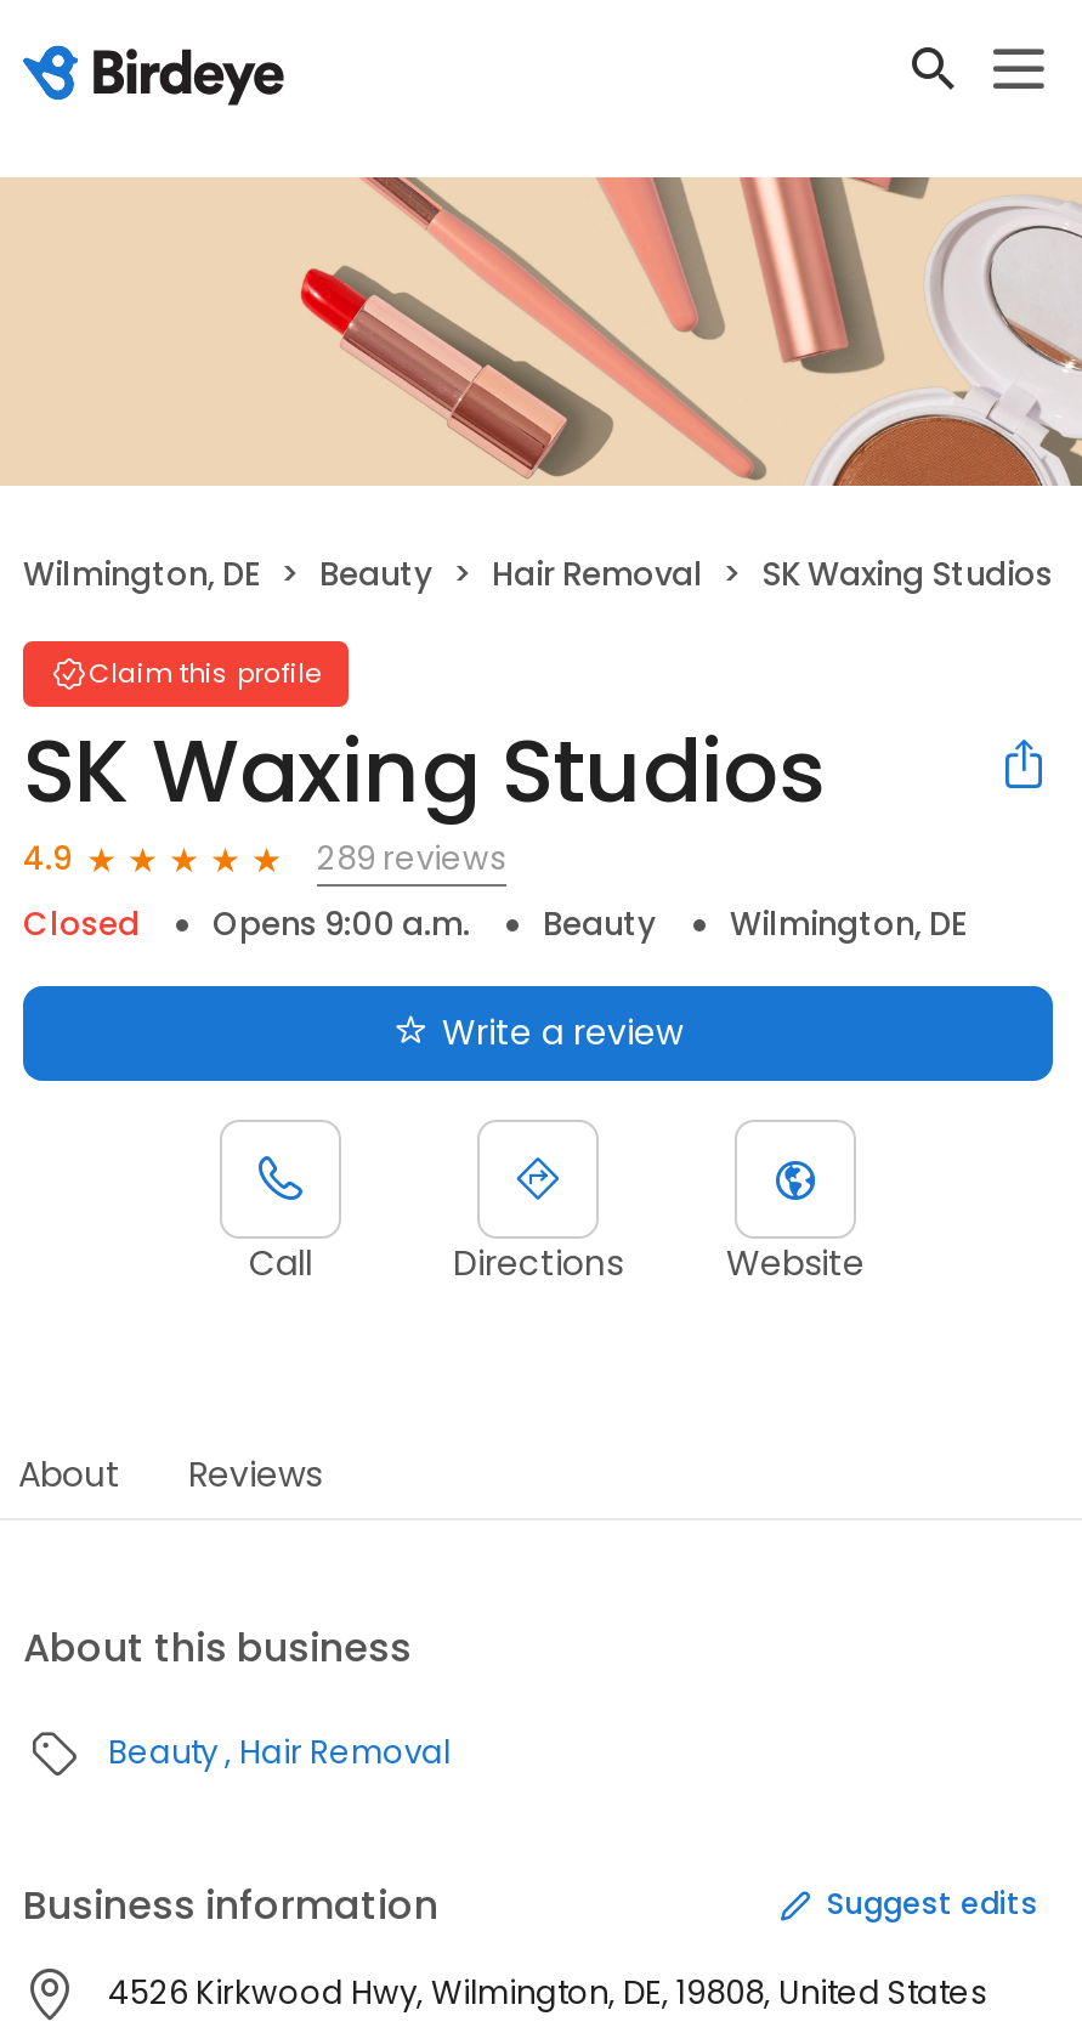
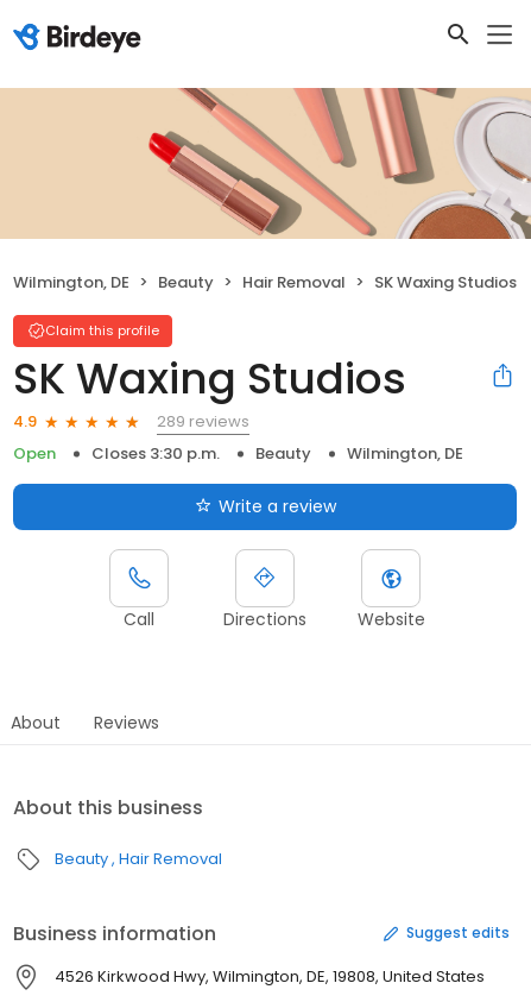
[23,901,470,947] Closed | Opens 9:00 a.m. -> [13,442,220,465] Open | Closes 3:30 p.m.

